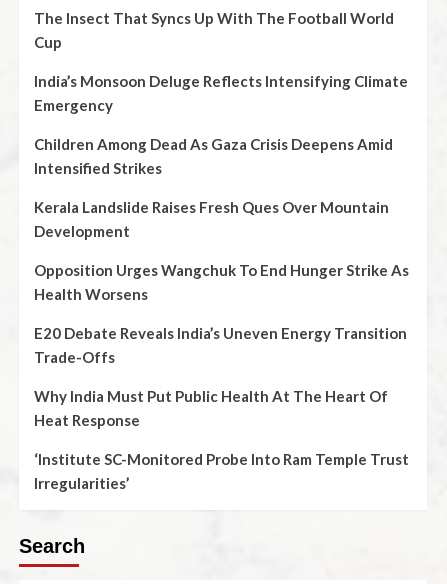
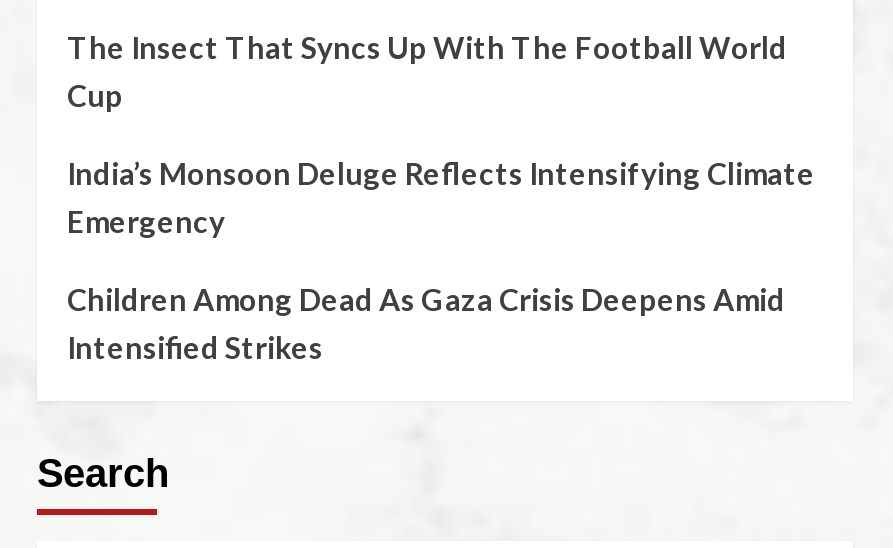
[34,198,409,492] Kerala Landslide Raises Fresh Ques Over Mountain | Development | Opposition Urges Wangchuk To End Hunger Strike As | Health Worsens | E20 Debate Reveals India’s Uneven Energy Transition | Trade-Offs | Why India Must Put Public Health At The Heart Of | Heat Response | ‘Institute SC-Monitored Probe Into Ram Temple Trust | Irregularities’ -> none

